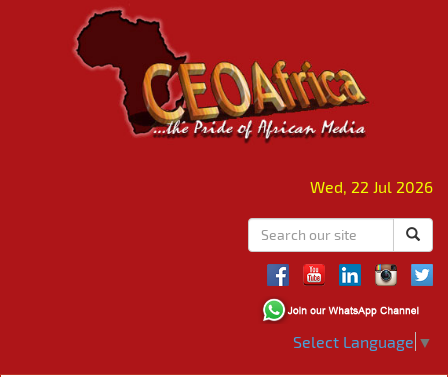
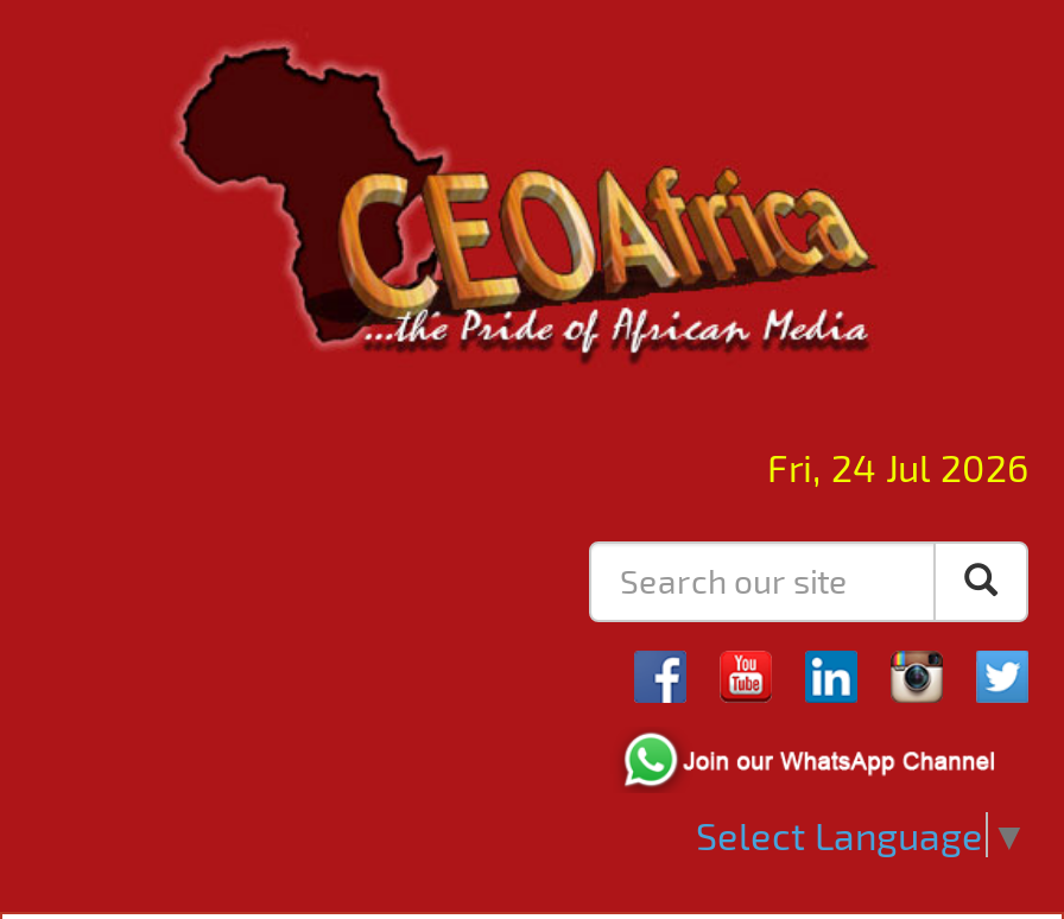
[310,177,433,196] Wed, 22 Jul 2026 -> [767,444,1028,489] Fri, 24 Jul 2026

